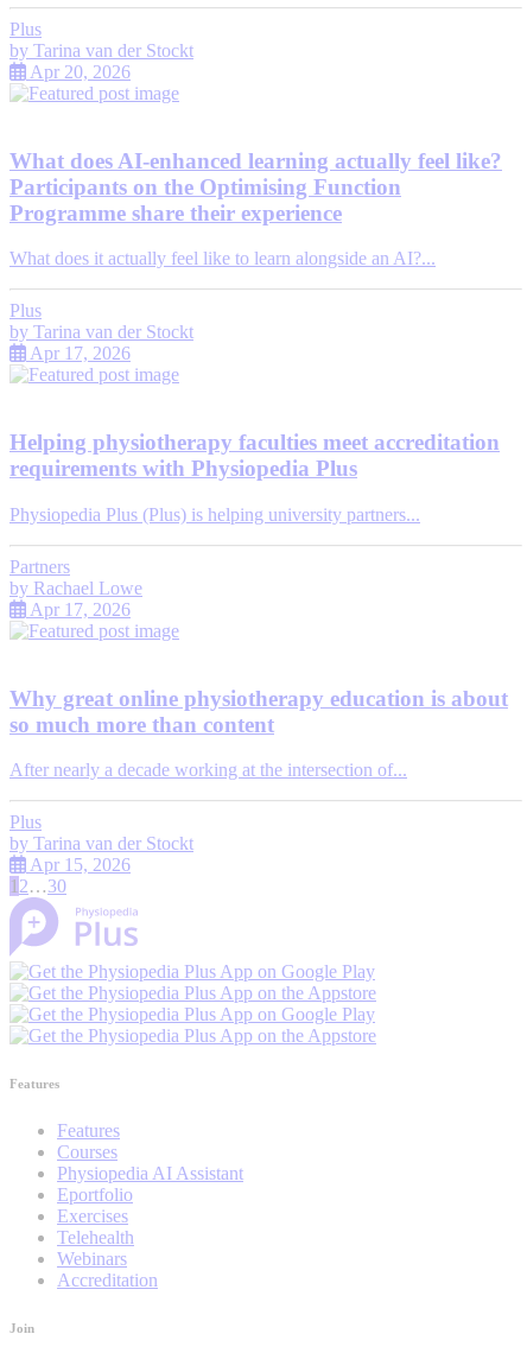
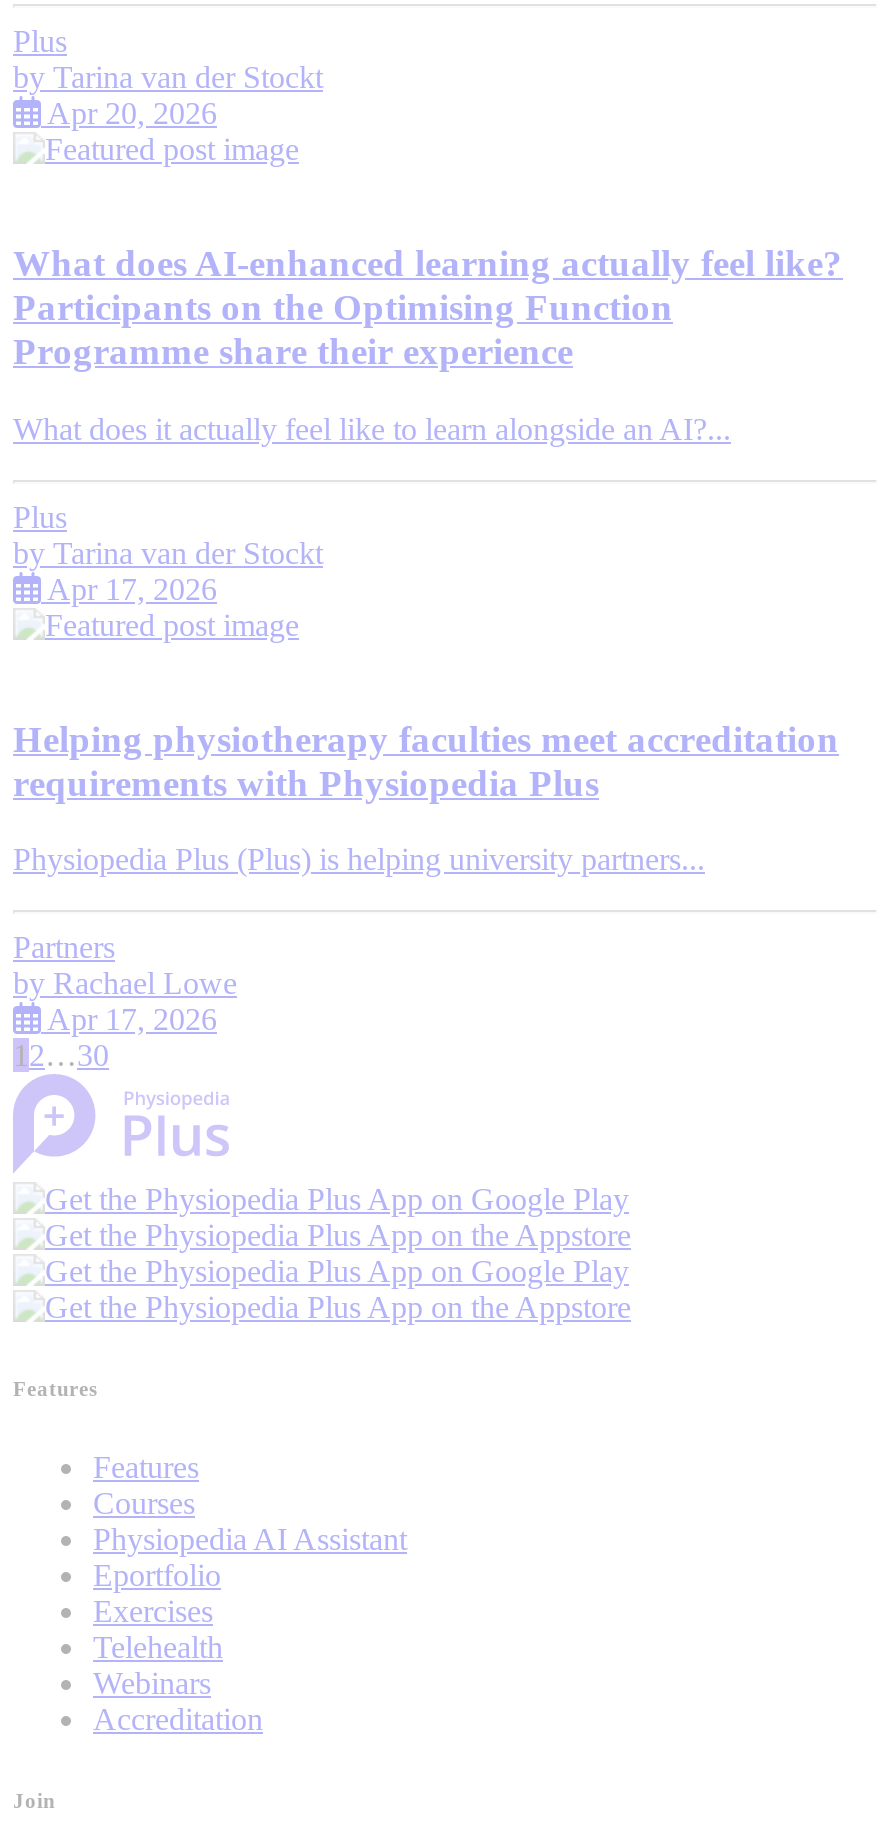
[9,686,508,875] Why great online physiotherapy education is about | so much more than content | After nearly a decade working at the intersection of... | Plus | by Tarina van der Stockt | Apr 15, 2026 -> none

